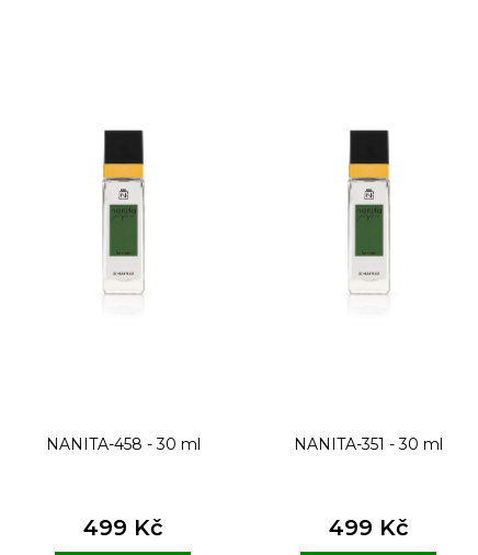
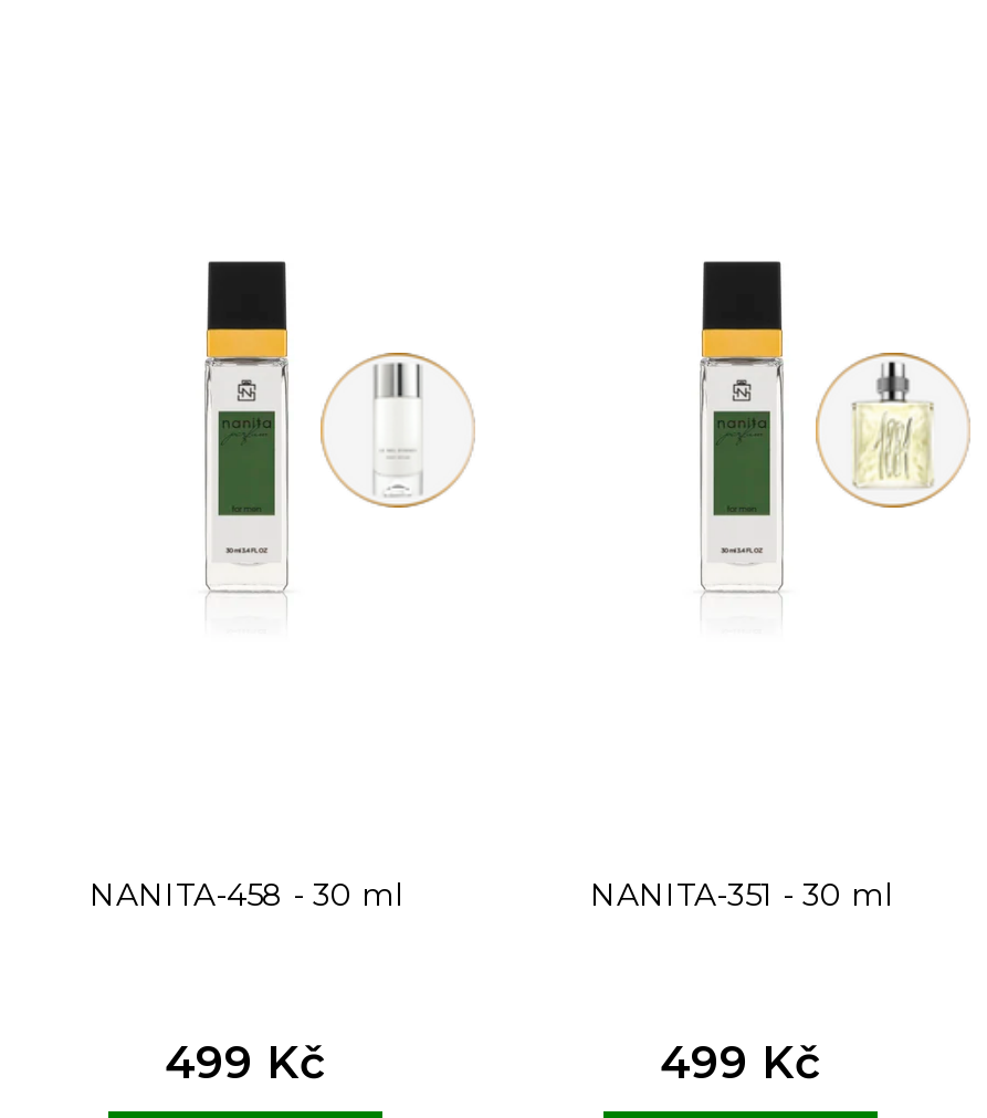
none -> [318,351,475,510] [image]
none -> [813,351,970,510] [image]

